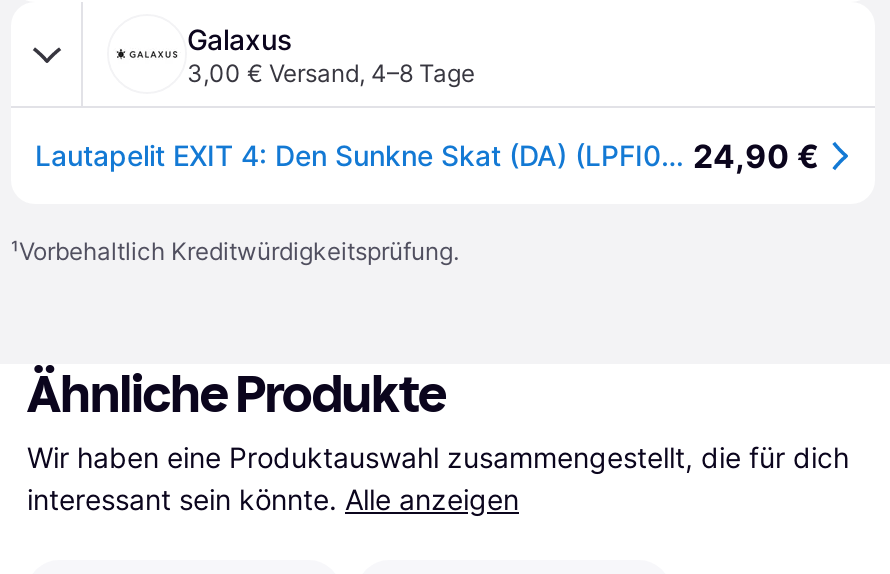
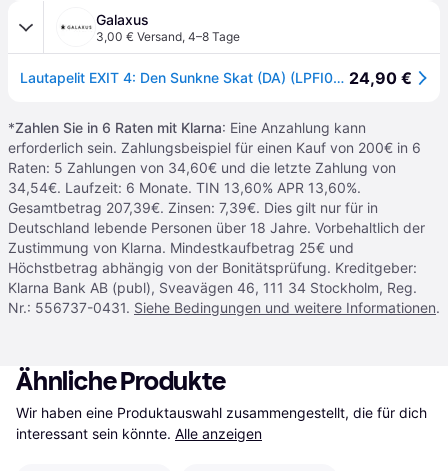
[11,236,459,266] ¹Vorbehaltlich Kreditwürdigkeitsprüfung. -> [8,119,440,316] *Zahlen Sie in 6 Raten mit Klarna: Eine Anzahlung kann | erforderlich sein. Zahlungsbeispiel für einen Kauf von 200€ in 6 | Raten: 5 Zahlungen von 34,60€ und die letzte Zahlung von | 34,54€. Laufzeit: 6 Monate. TIN 13,60% APR 13,60%. | Gesamtbetrag 207,39€. Zinsen: 7,39€. Dies gilt nur für in | Deutschland lebende Personen über 18 Jahre. Vorbehaltlich der | Zustimmung von Klarna. Mindestkaufbetrag 25€ und | Höchstbetrag abhängig von der Bonitätsprüfung. Kreditgeber: | Klarna Bank AB (publ), Sveavägen 46, 111 34 Stockholm, Reg. | Nr.: 556737-0431. Siehe Bedingungen und weitere Informationen.

